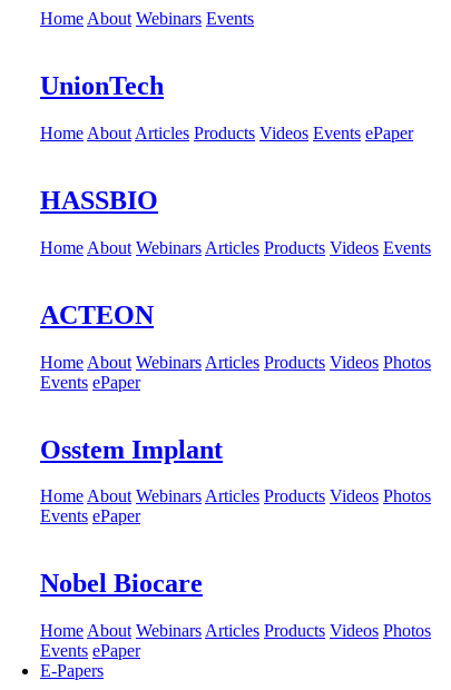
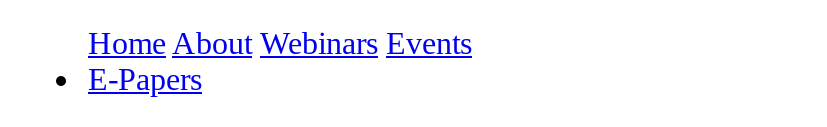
[40,71,431,660] UnionTech | Home About Articles Products Videos Events ePaper | HASSBIO | Home About Webinars Articles Products Videos Events | ACTEON | Home About Webinars Articles Products Videos Photos | Events ePaper | Osstem Implant | Home About Webinars Articles Products Videos Photos | Events ePaper | Nobel Biocare | Home About Webinars Articles Products Videos Photos | Events ePaper -> none

